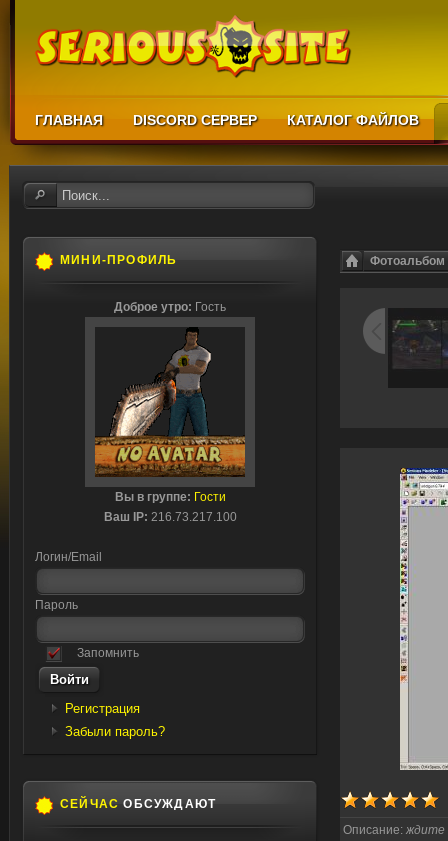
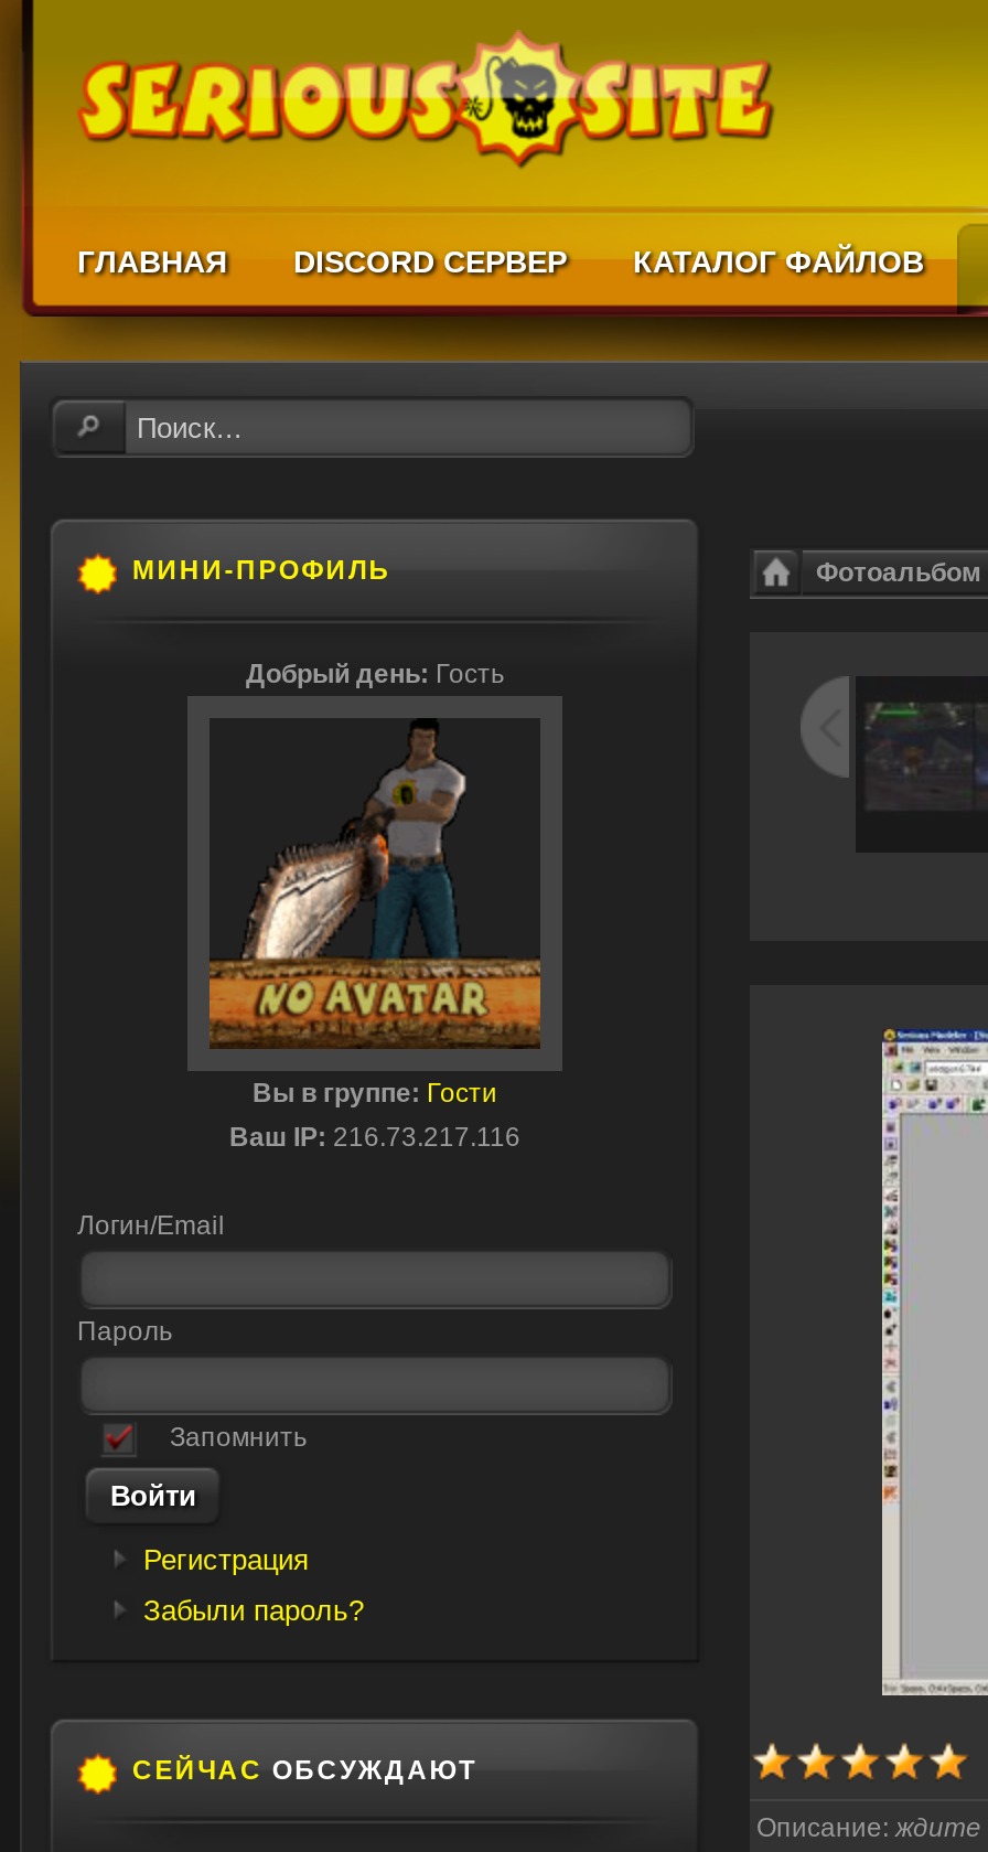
[114,300,226,314] Доброе утро: Гость -> [246,659,504,689] Добрый день: Гость
[103,510,236,524] Ваш IP: 216.73.217.100 -> [229,1122,520,1153] Ваш IP: 216.73.217.116

